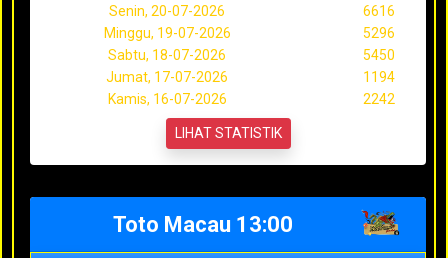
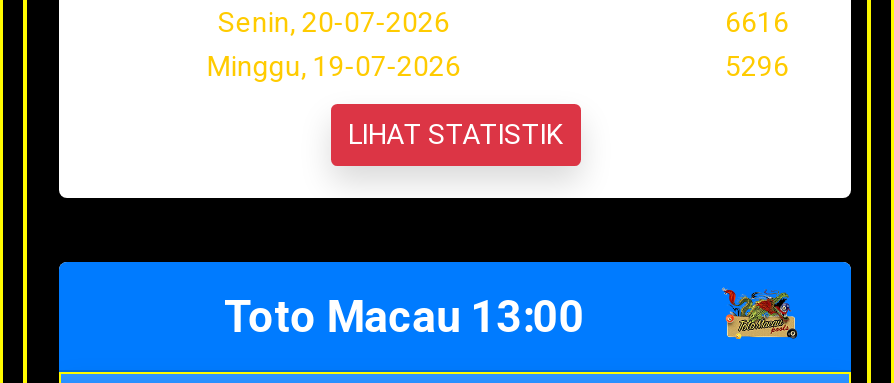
[106,47,395,107] Sabtu, 18-07-2026 | 5450 | Jumat, 17-07-2026 | 1194 | Kamis, 16-07-2026 | 2242 -> none

